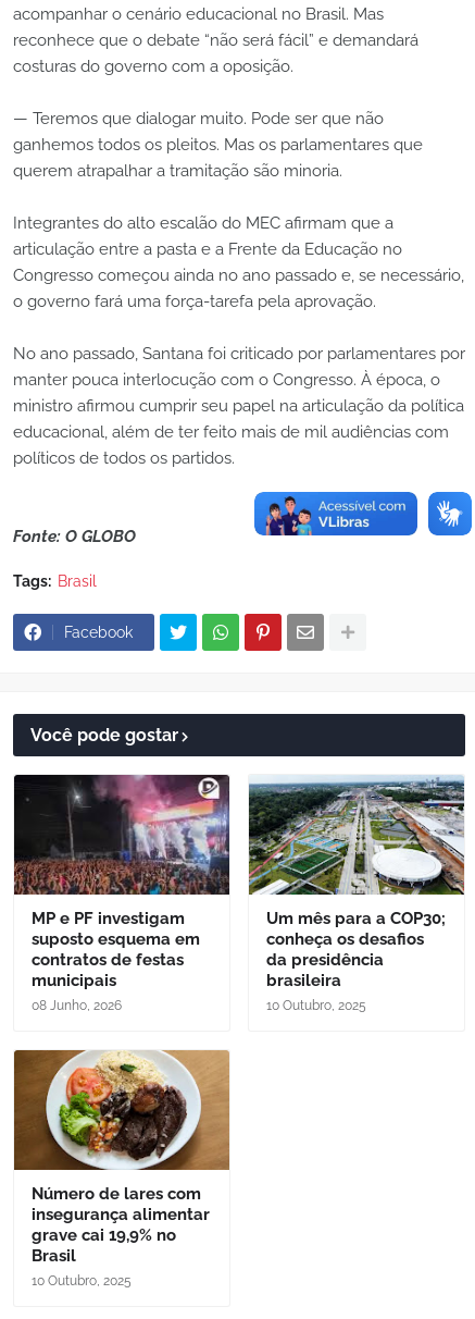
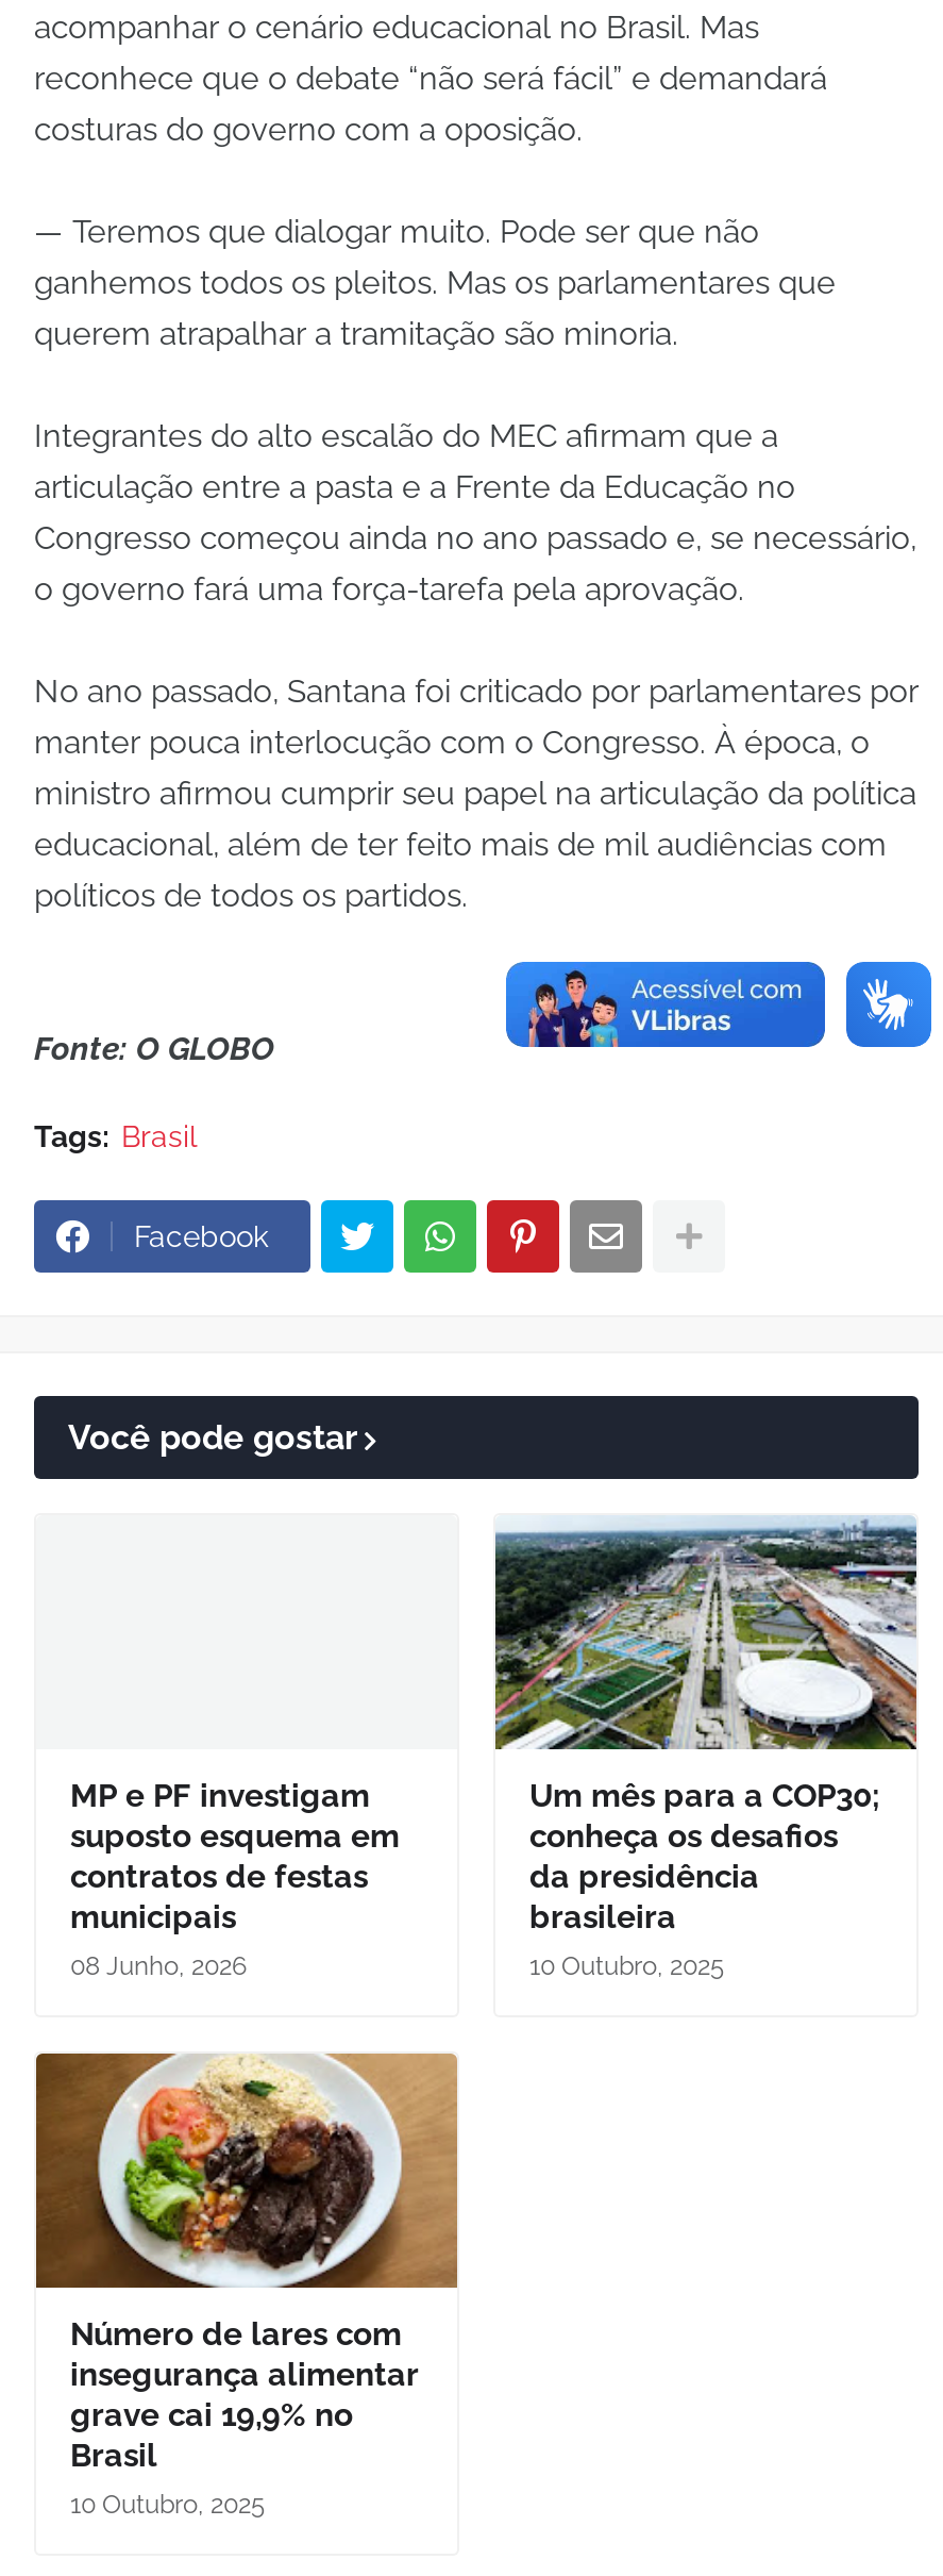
[13,774,230,896] [image] -> none

